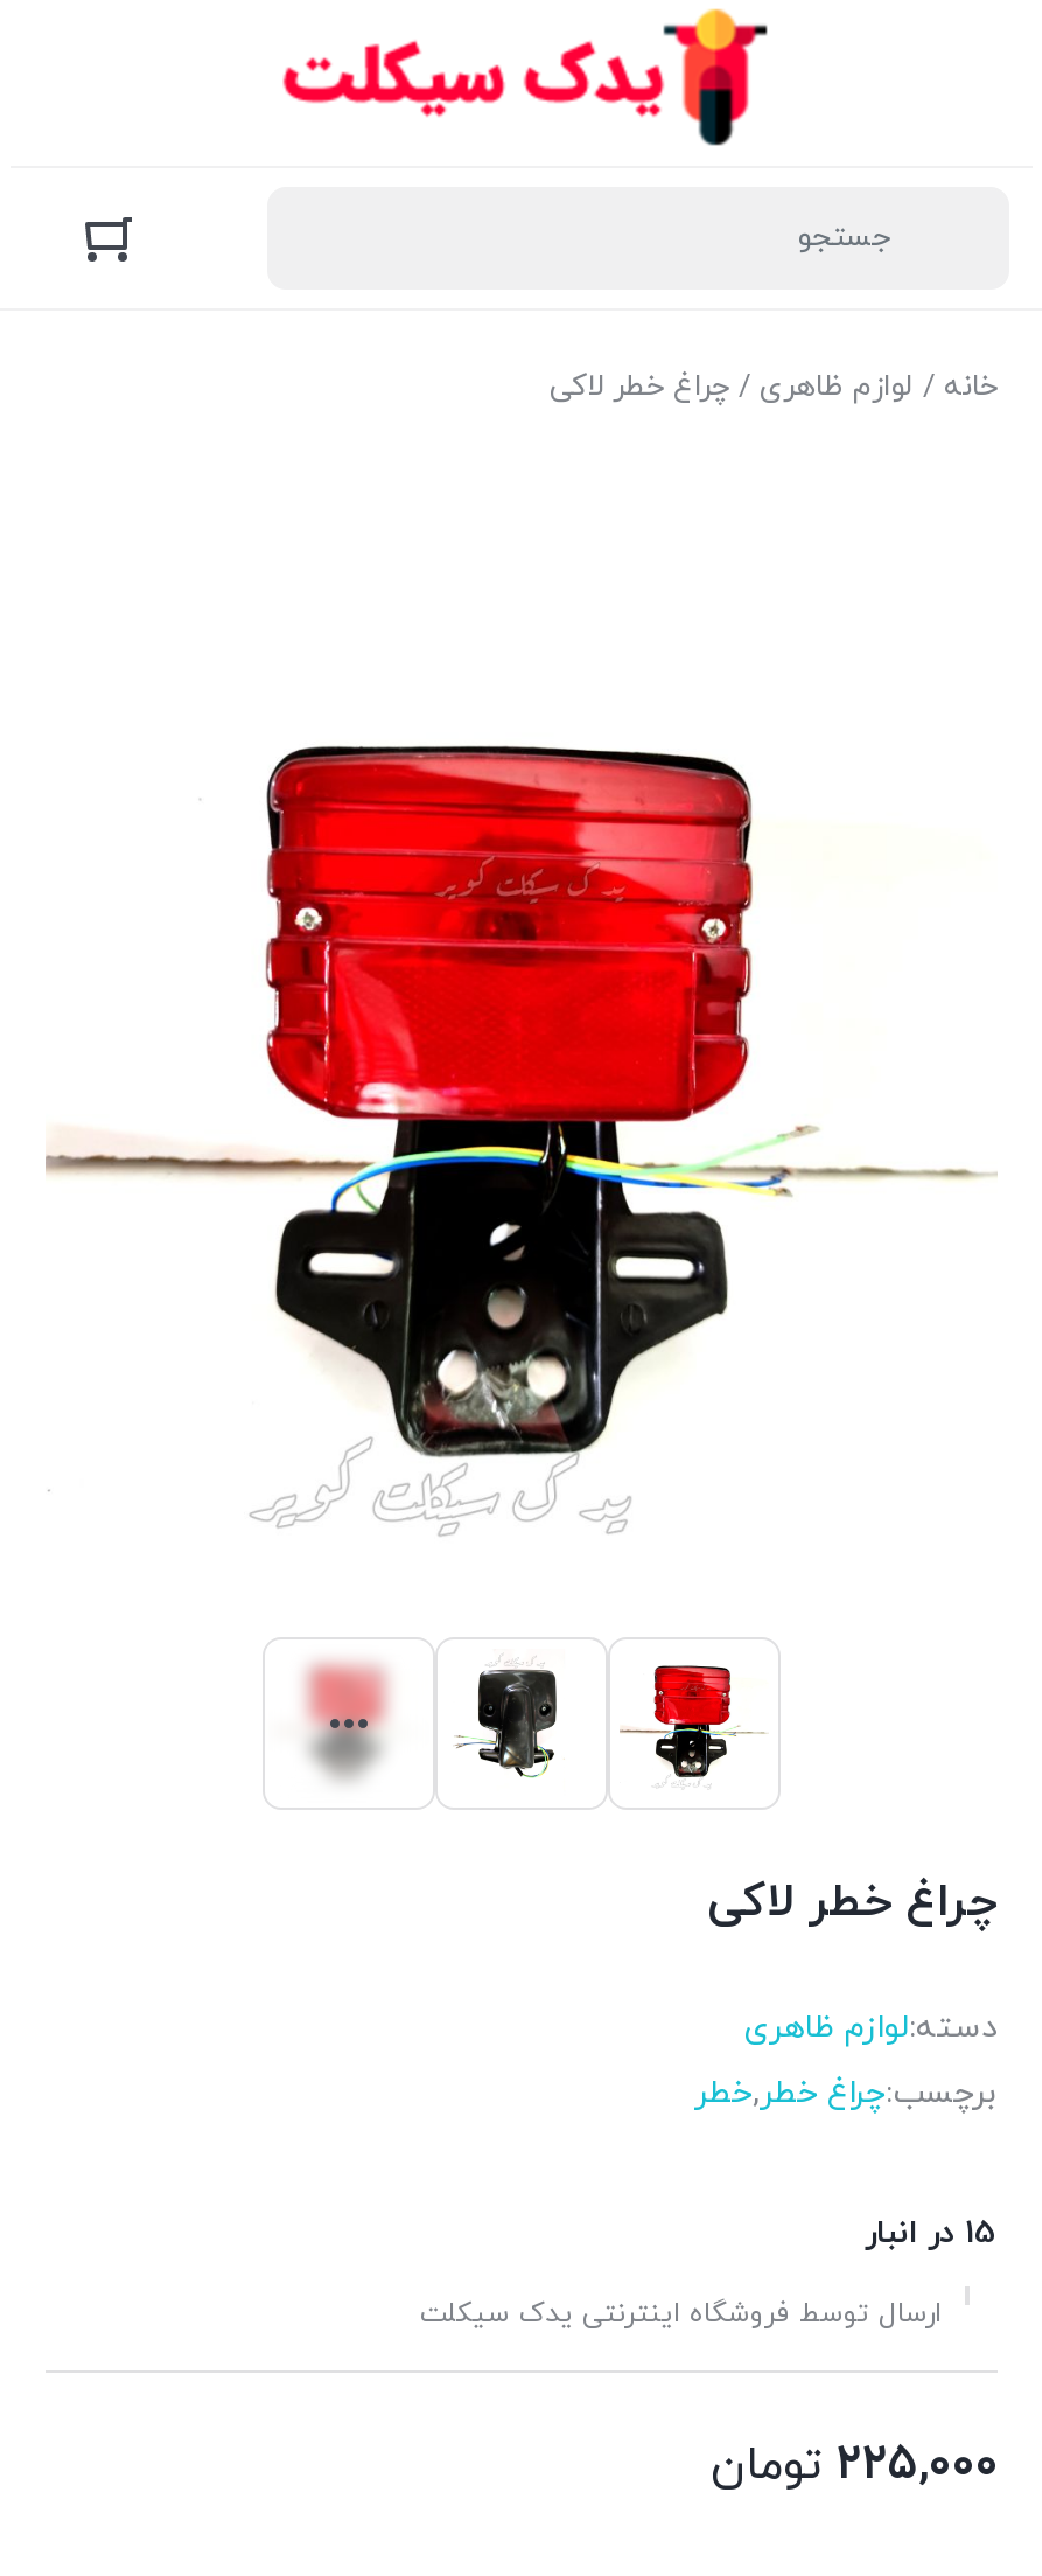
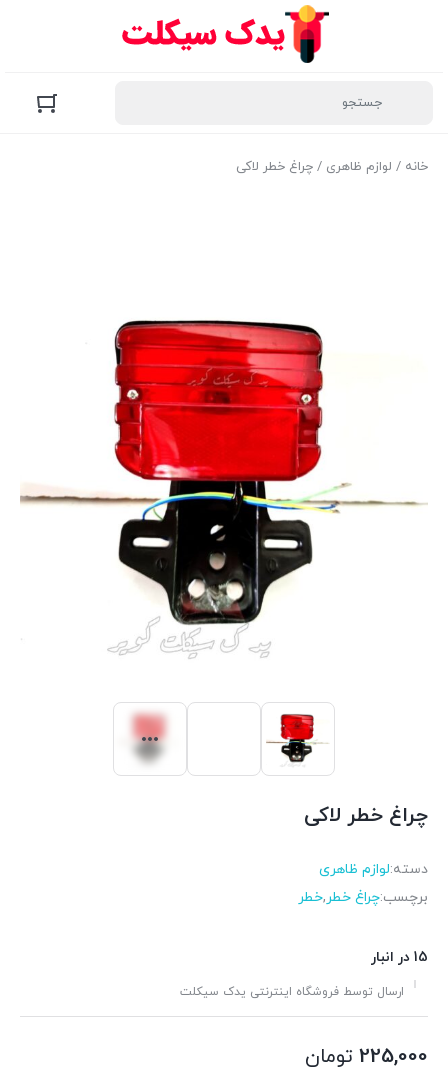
[456,1668,559,1777] [image] -> none

